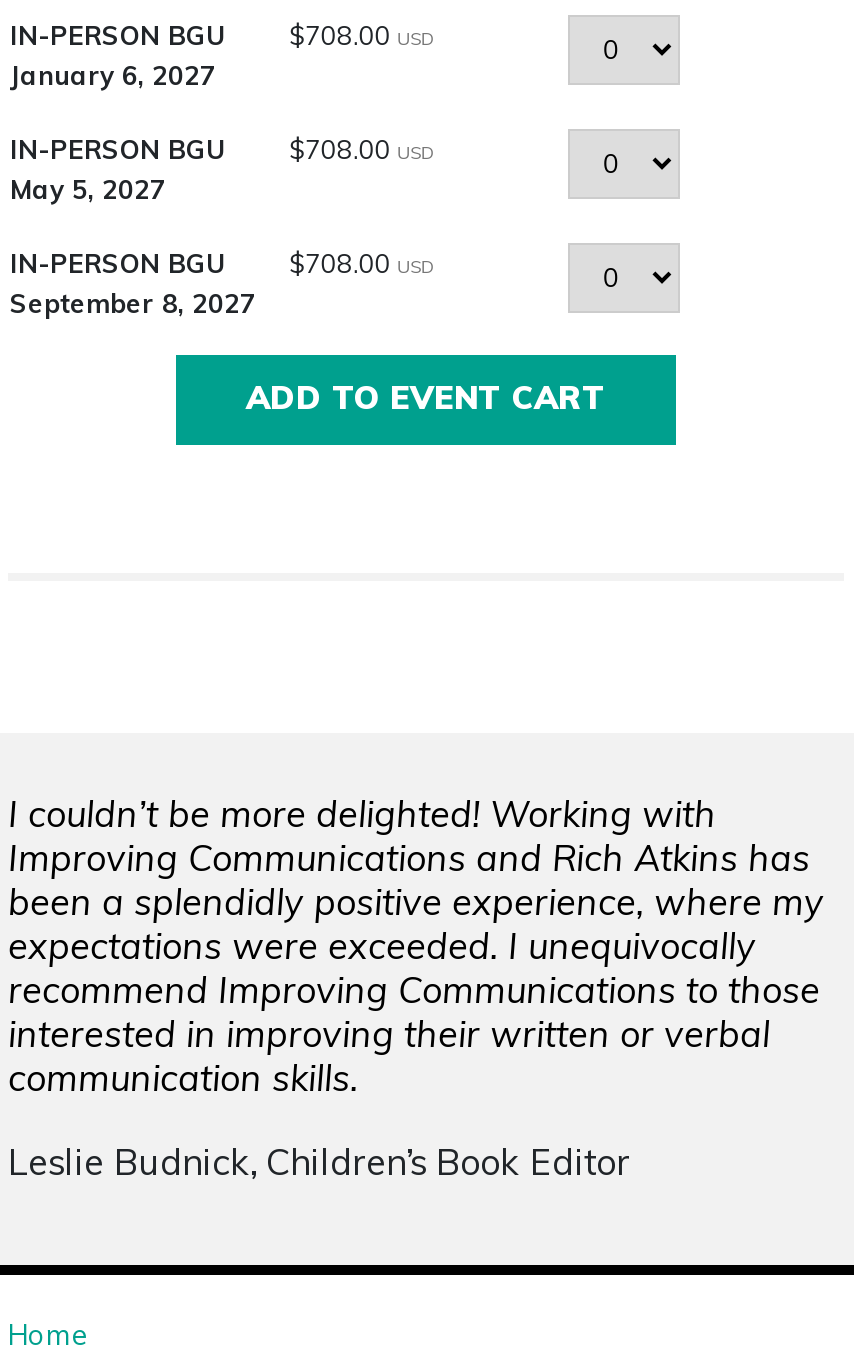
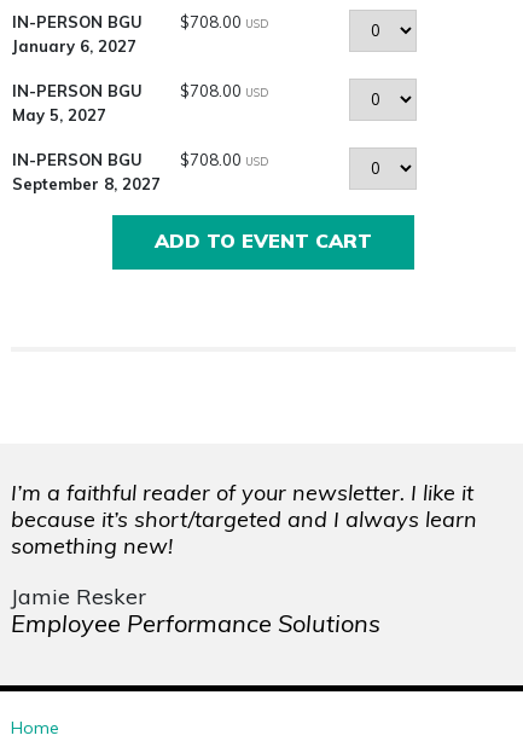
[8,790,824,1100] I couldn’t be more delighted! Working with | Improving Communications and Rich Atkins has | been a splendidly positive experience, where my | expectations were exceeded. I unequivocally | recommend Improving Communications to those | interested in improving their written or verbal | communication skills. -> [11,478,477,559] I’m a faithful reader of your newsletter. I like it | because it’s short/targeted and I always learn | something new!
[8,1138,630,1184] Leslie Budnick, Children’s Book Editor -> [11,582,380,638] Jamie Resker | Employee Performance Solutions

